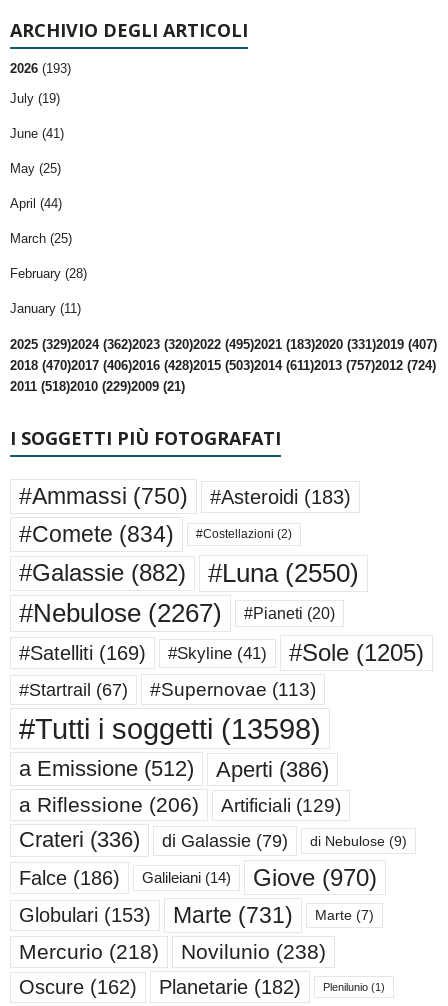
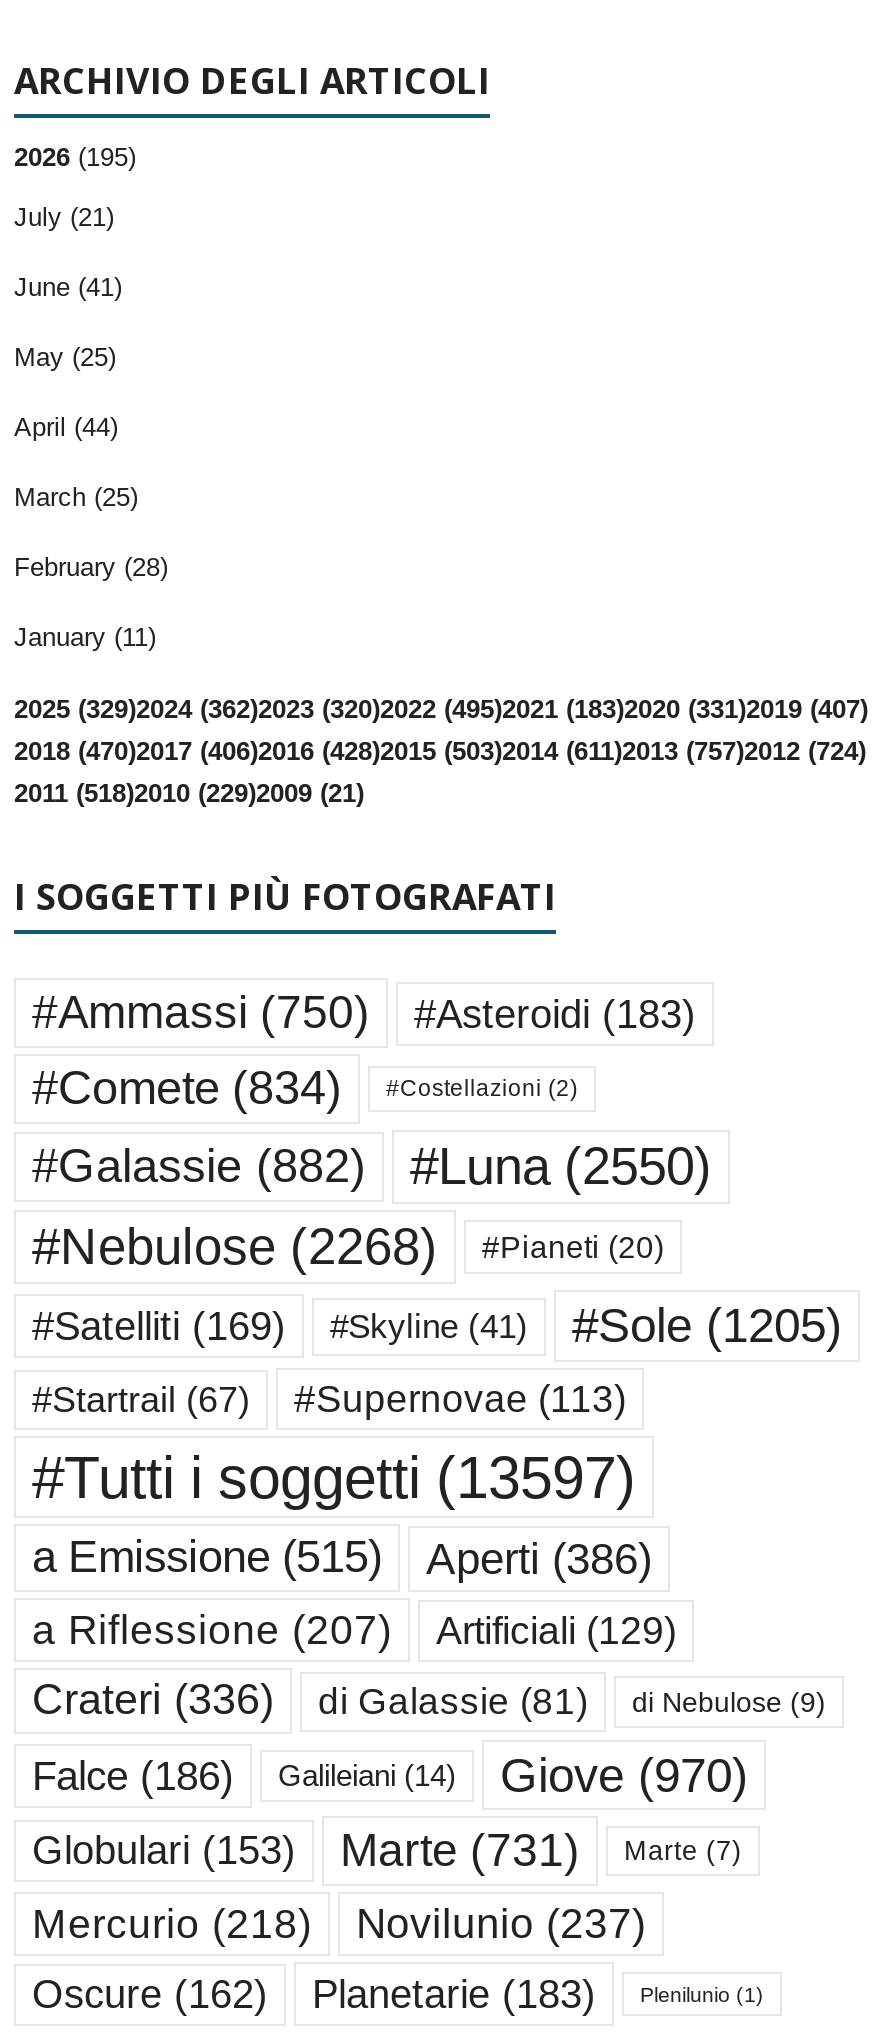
[10,61,71,76] 2026 (193) -> [14,142,136,172] 2026 (195)
[10,91,60,106] July (19) -> [14,202,114,232] July (21)
[19,599,335,627] #Nebulose (2267) #Pianeti (20) -> [32,1218,664,1274] #Nebulose (2268) #Pianeti (20)
[19,712,321,745] #Tutti i soggetti (13598) -> [32,1444,636,1510] #Tutti i soggetti (13597)
[19,756,329,782] a Emissione (512) Aperti (386) -> [32,1532,652,1583] a Emissione (515) Aperti (386)
[19,793,199,816] a Riflessione (206) -> [32,1606,392,1652] a Riflessione (207)
[19,828,407,852] Crateri (336) di Galassie (79) di Nebulose (9) -> [32,1676,826,1724] Crateri (336) di Galassie (81) di Nebulose (9)
[19,940,326,963] Mercurio (218) Novilunio (238) -> [32,1900,646,1946] Mercurio (218) Novilunio (237)
[19,976,385,998] Oscure (162) Planetarie (182) Plenilunio (1) -> [32,1971,764,2016] Oscure (162) Planetarie (183) Plenilunio (1)

